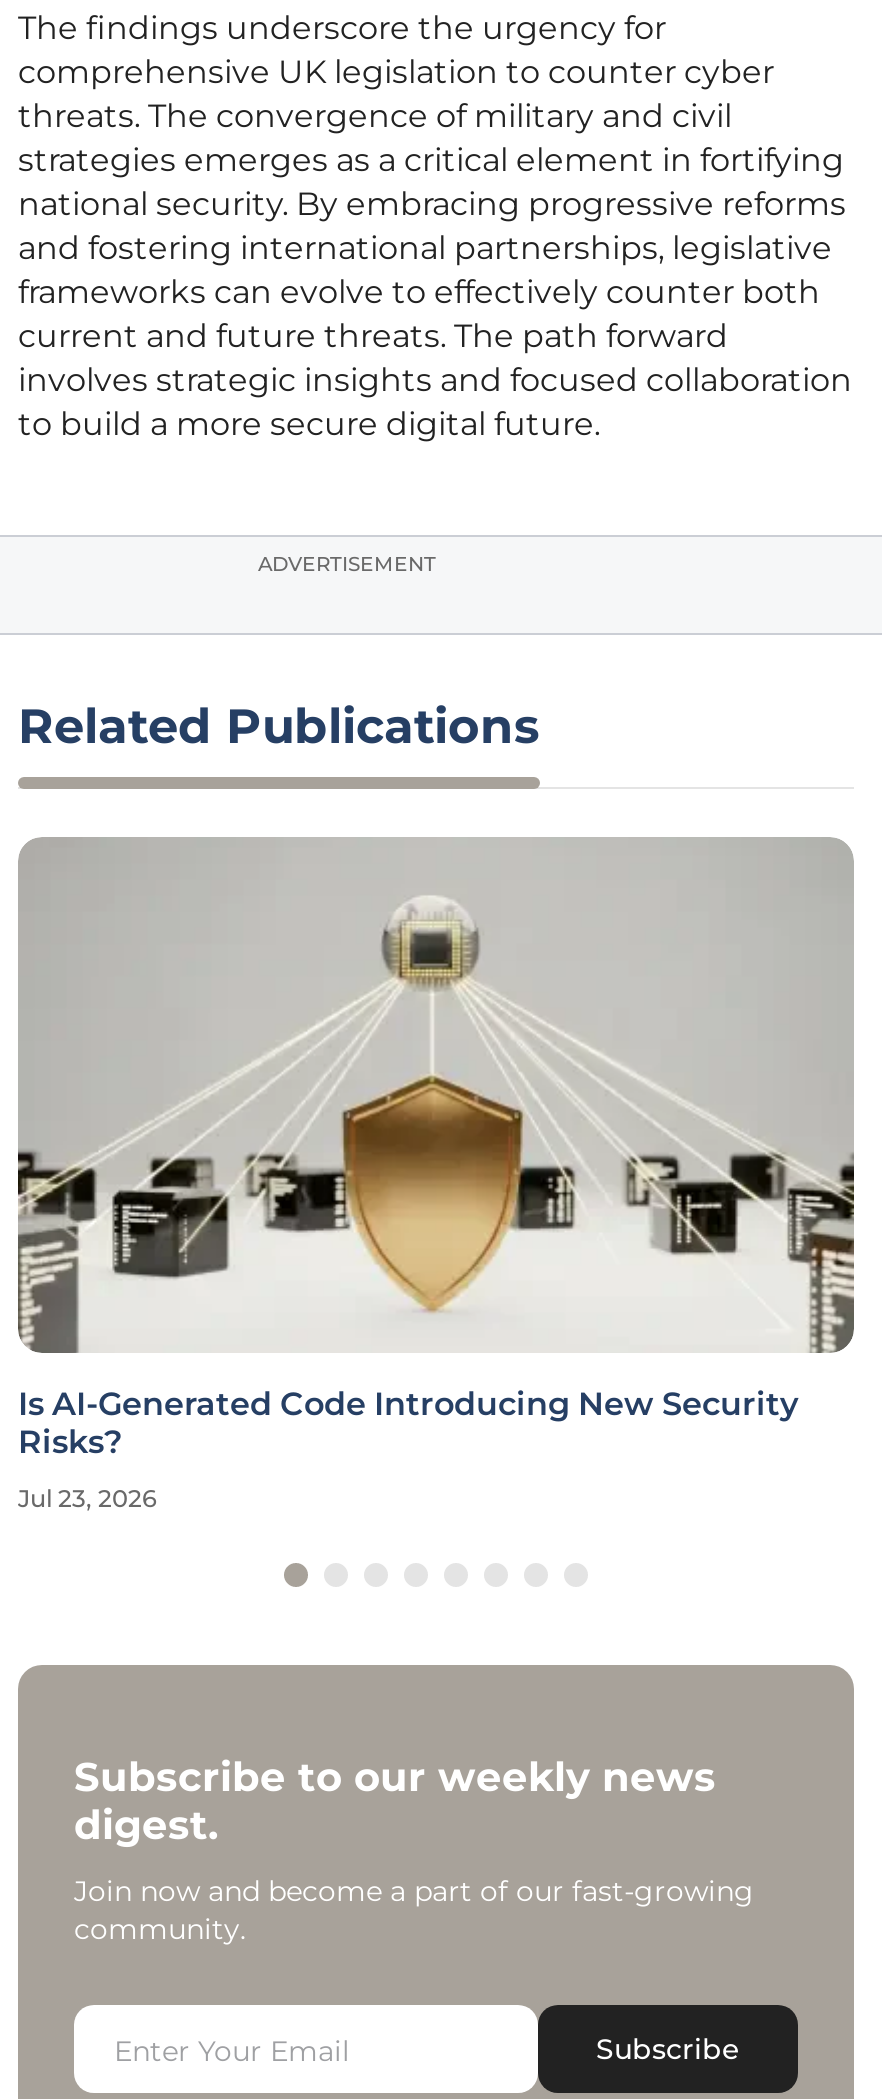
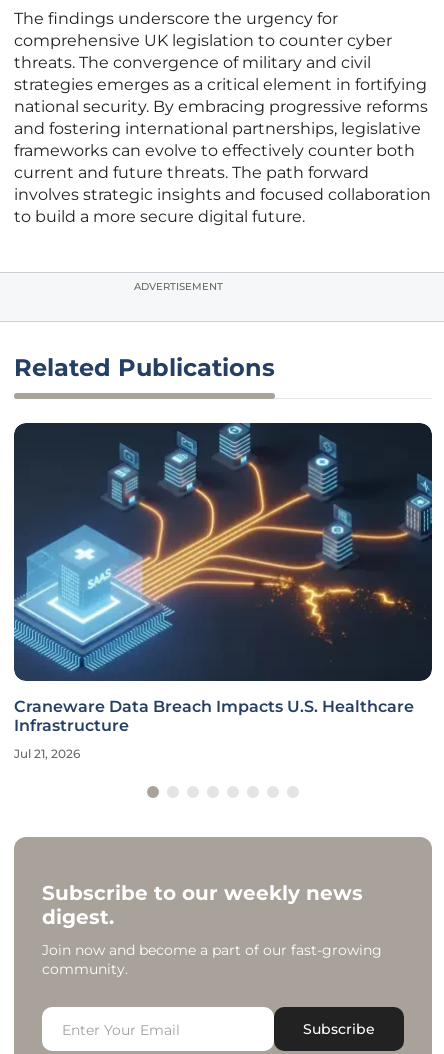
[16,837,856,1462] [image] | Is AI-Generated Code Introducing New Security | Risks? -> [13,422,432,735] [image] | Craneware Data Breach Impacts U.S. Healthcare | Infrastructure
[18,1484,156,1514] Jul 23, 2026 -> [14,746,80,761] Jul 21, 2026

